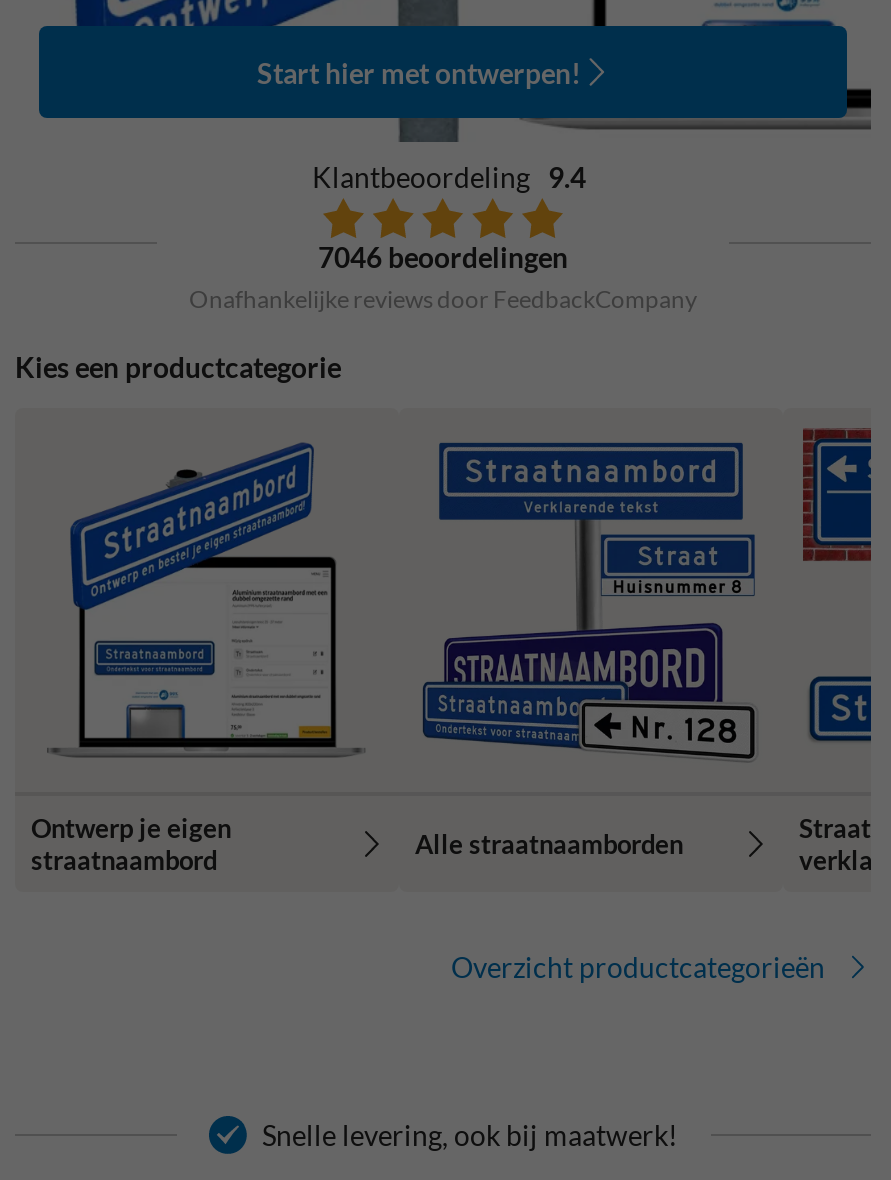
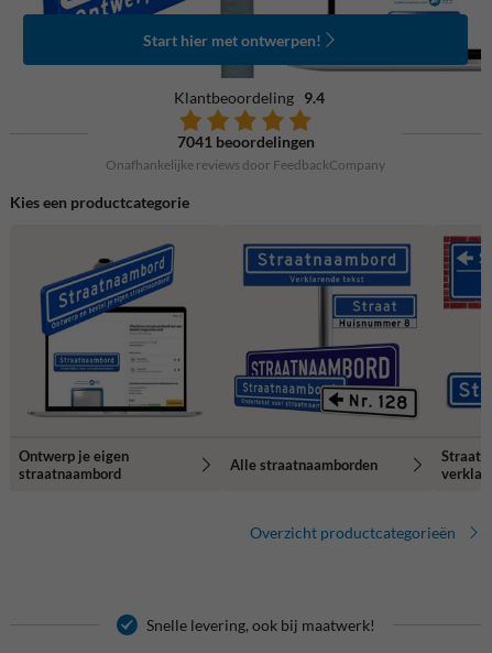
[318,240,568,274] 7046 beoordelingen -> [177,132,314,151] 7041 beoordelingen

